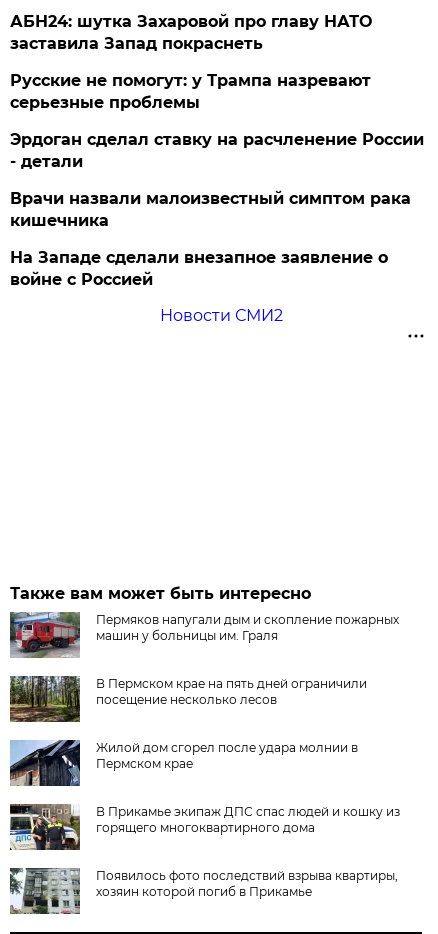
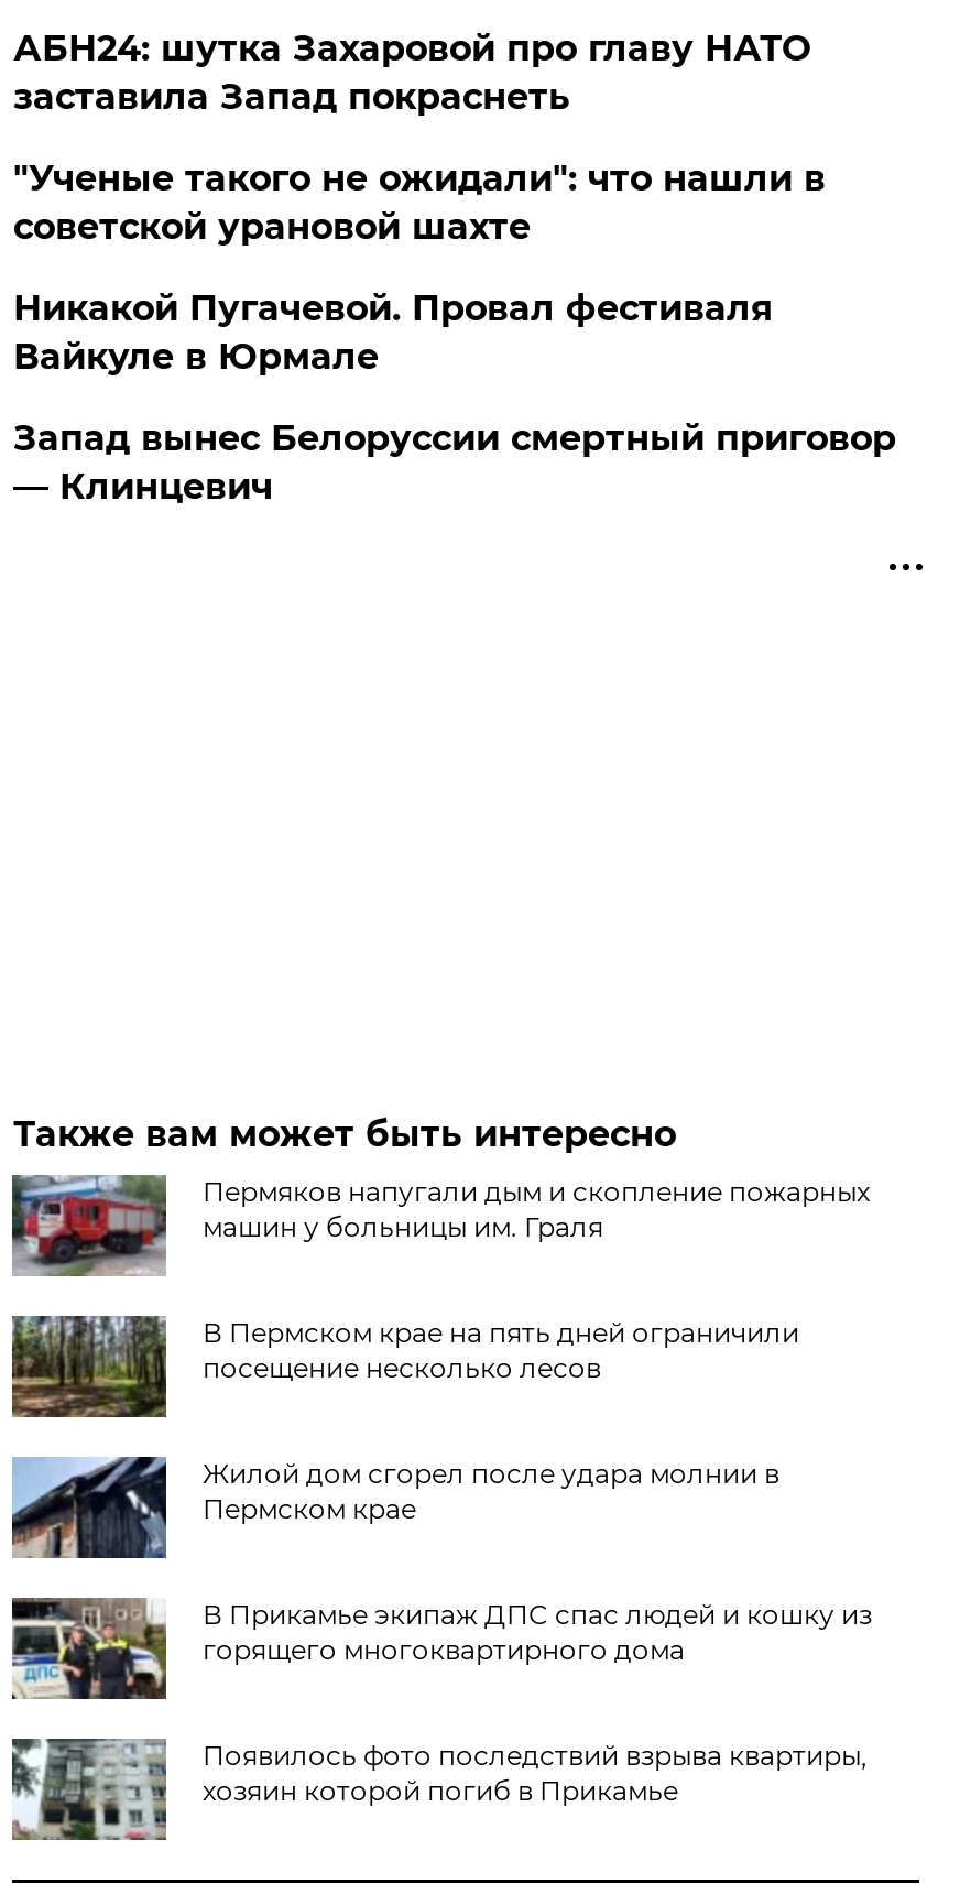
[10,71,424,325] Русские не помогут: у Трампа назревают | серьезные проблемы | Эрдоган сделал ставку на расчленение России | - детали | Врачи назвали малоизвестный симптом рака | кишечника | На Западе сделали внезапное заявление о | войне с Россией | Новости СМИ2 -> [13,157,896,508] "Ученые такого не ожидали": что нашли в | советской урановой шахте | Никакой Пугачевой. Провал фестиваля | Вайкуле в Юрмале | Запад вынес Белоруссии смертный приговор | — Клинцевич

